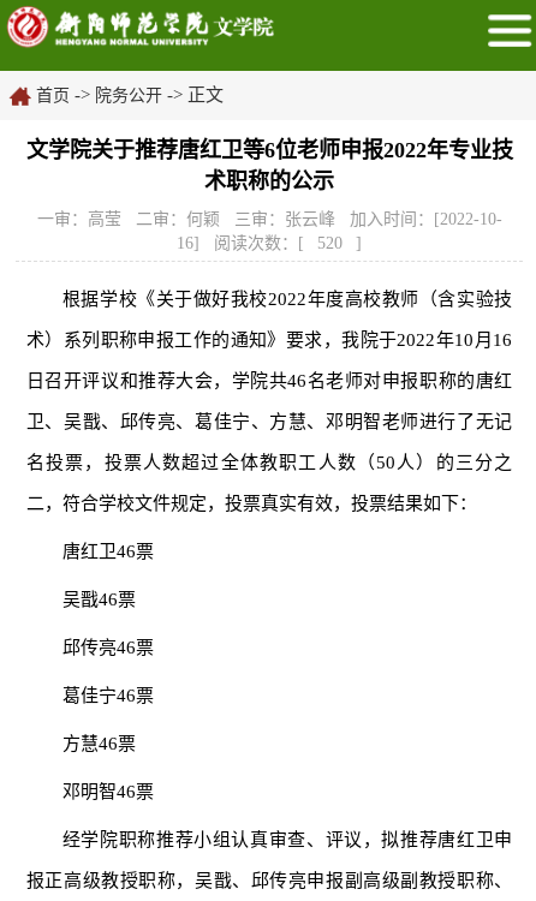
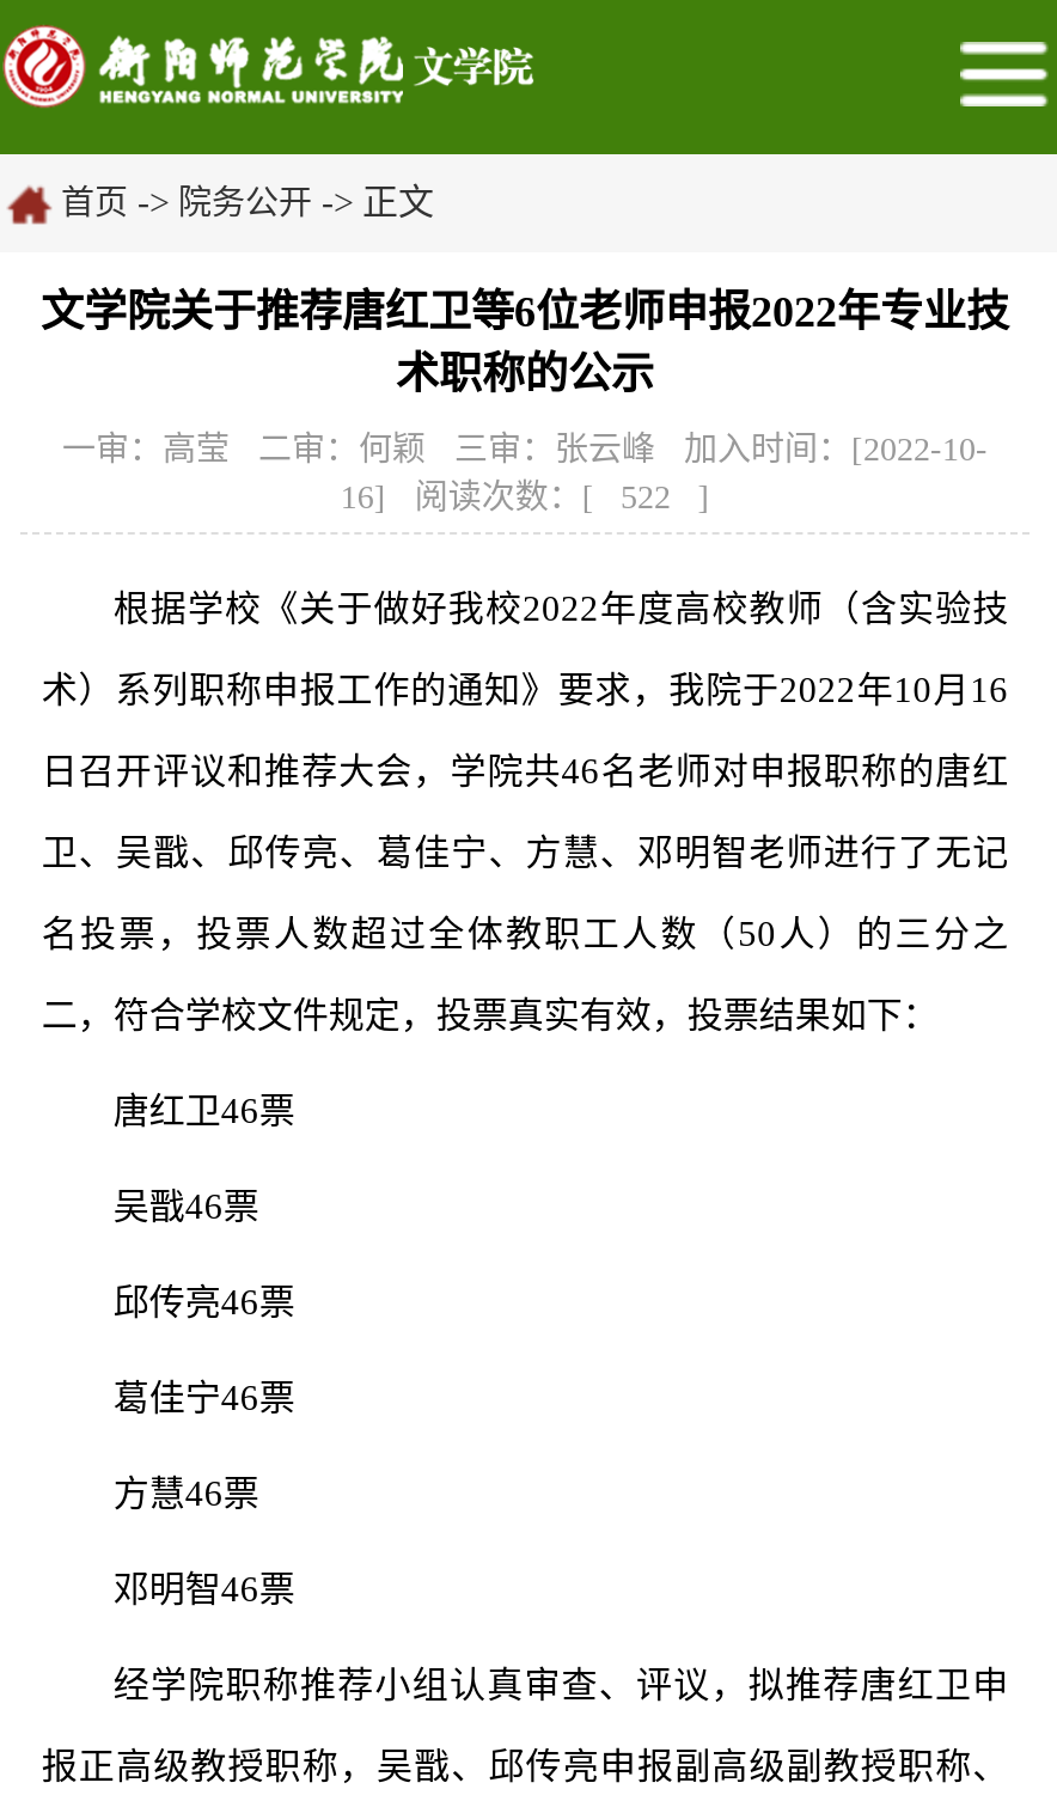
[317,234,343,252] 520 -> [621,480,671,515] 522

